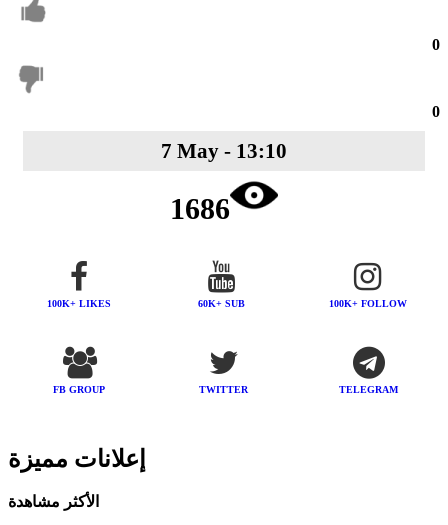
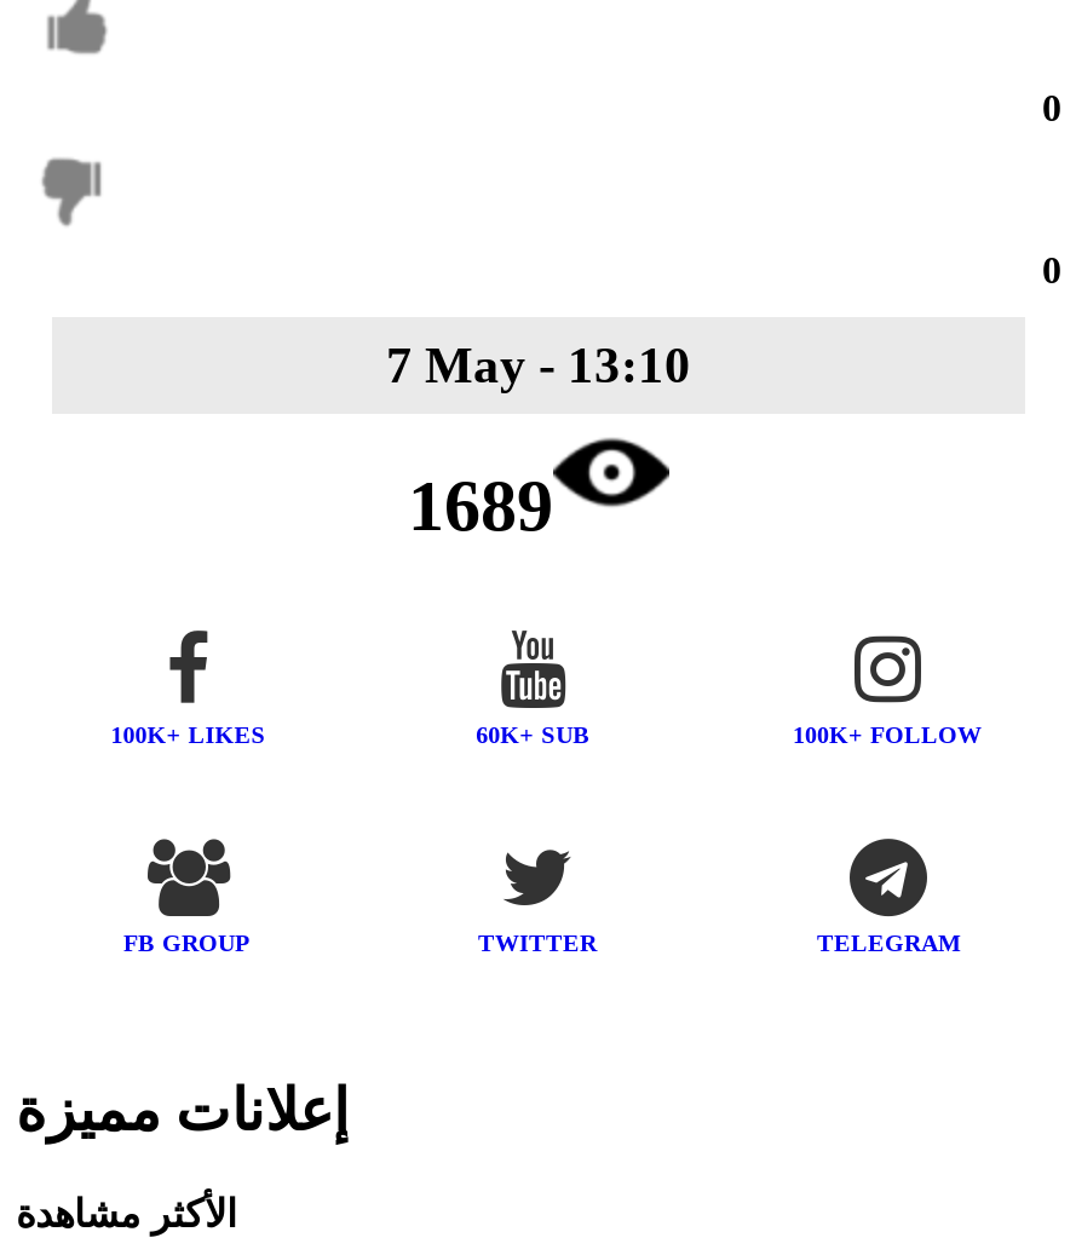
[170,192,230,225] 1686 -> [408,464,553,544] 1689

